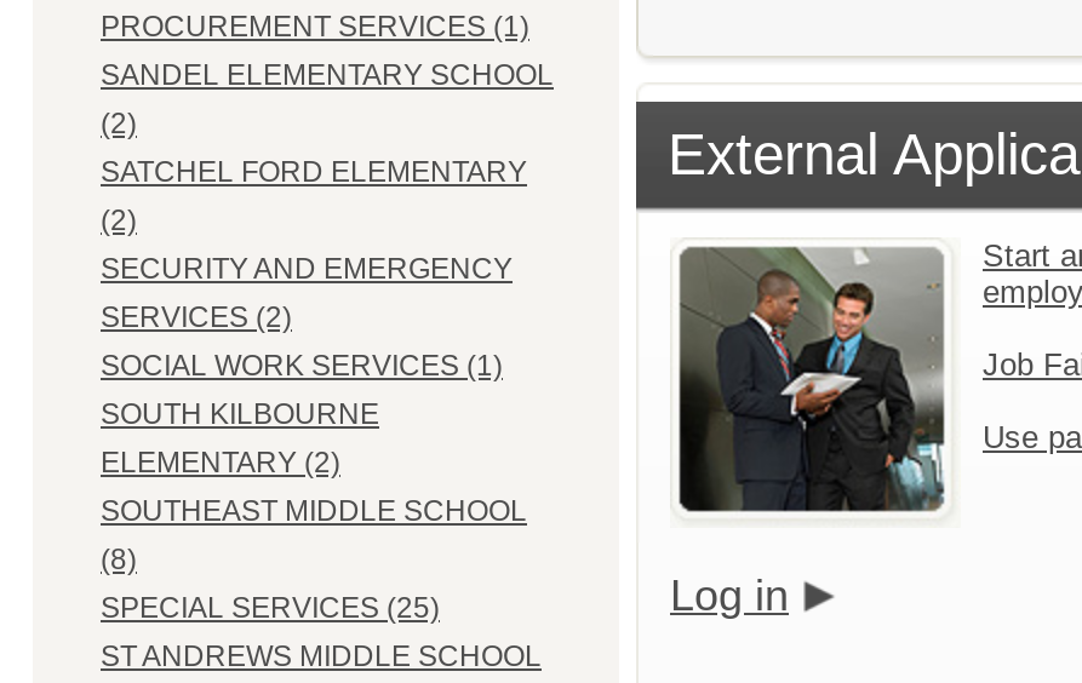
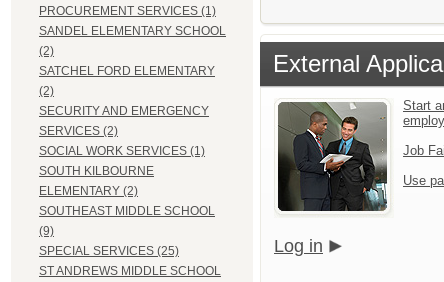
[101,543,137,577] (8) -> [39,224,54,238] (9)

